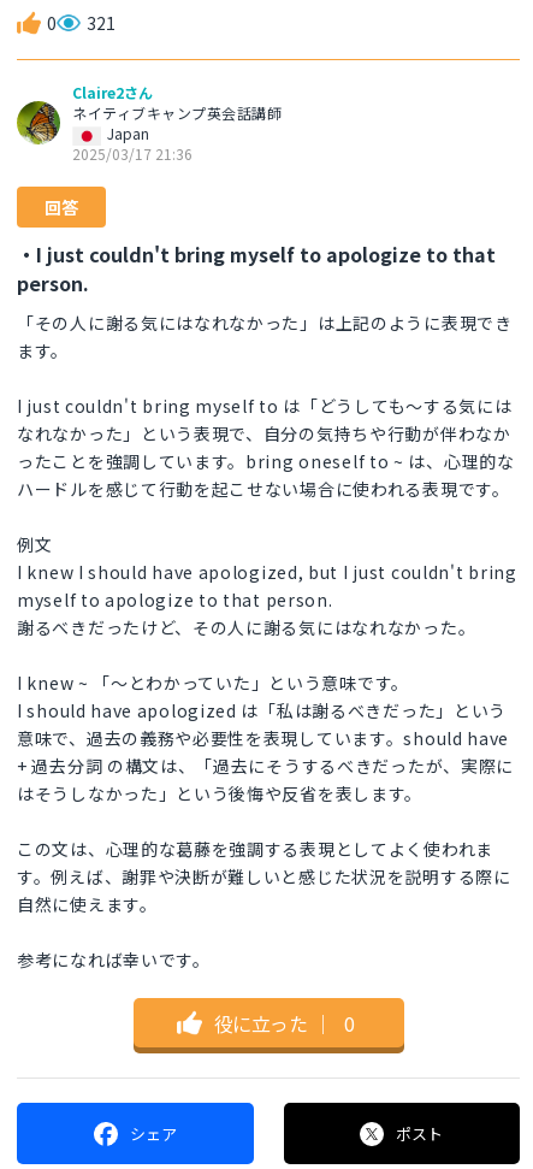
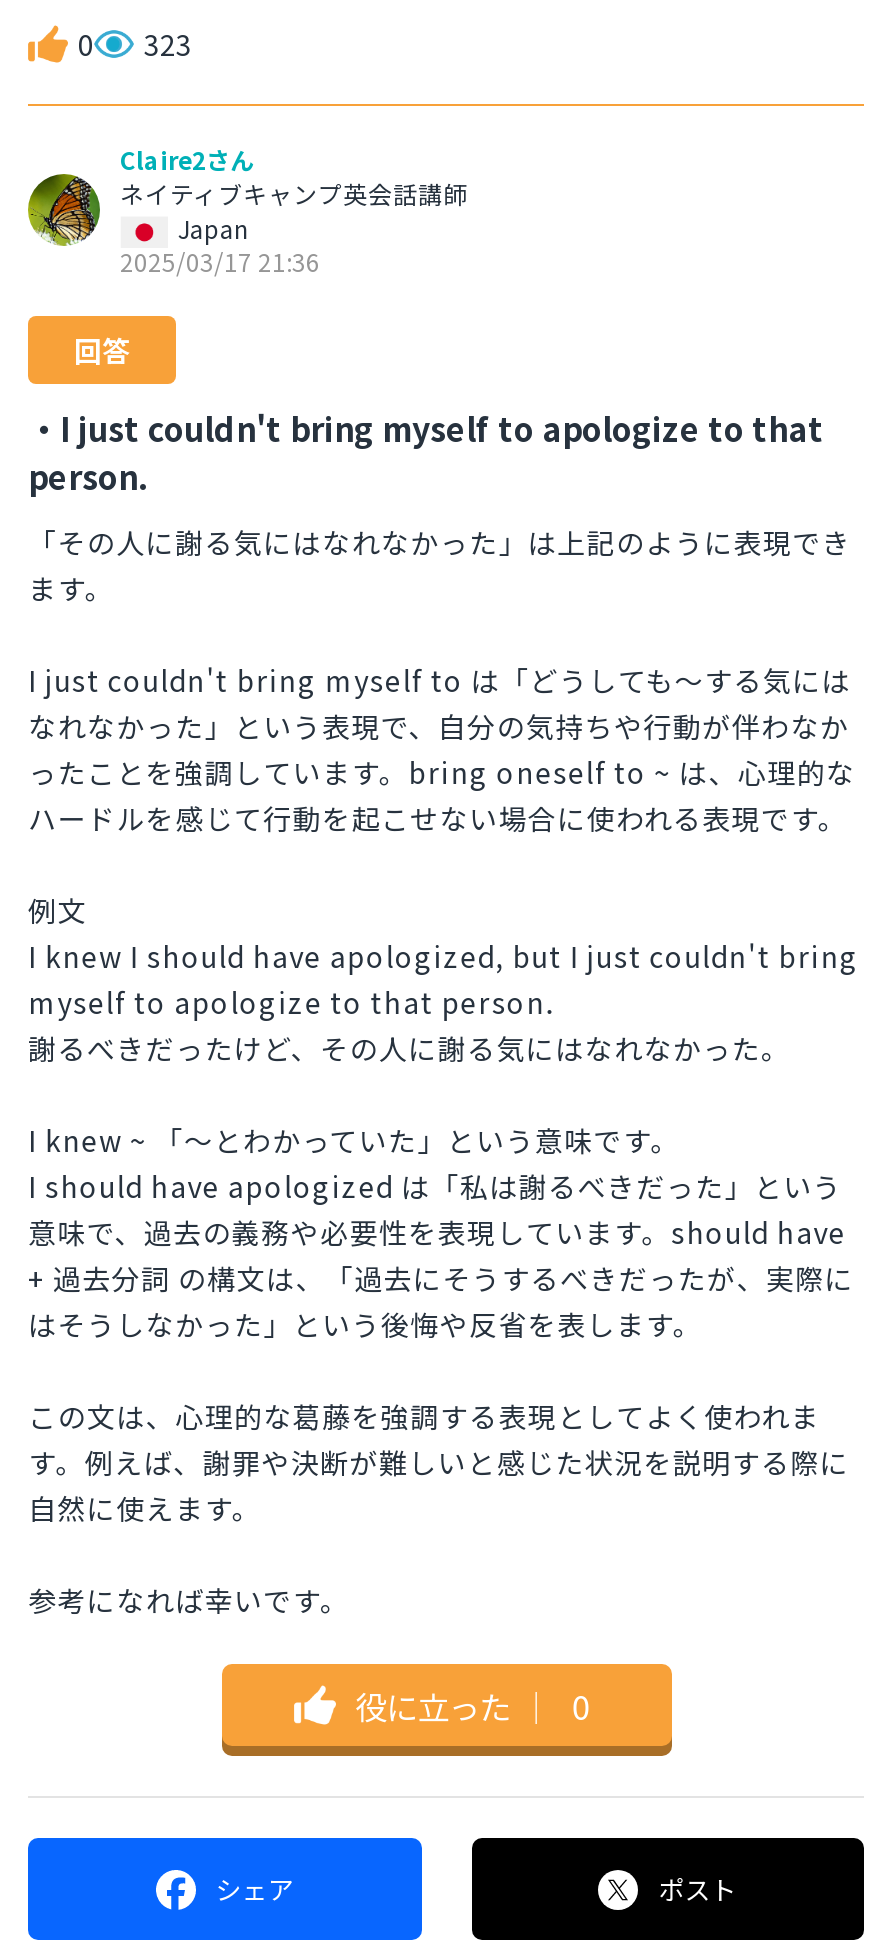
[47,11,116,36] 0 321 -> [78,25,192,65] 0 323

